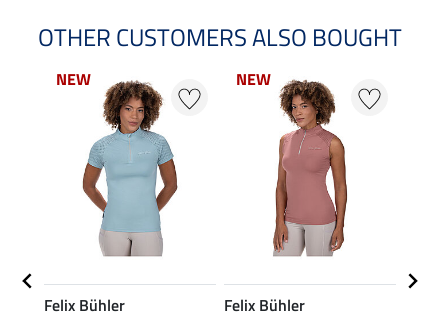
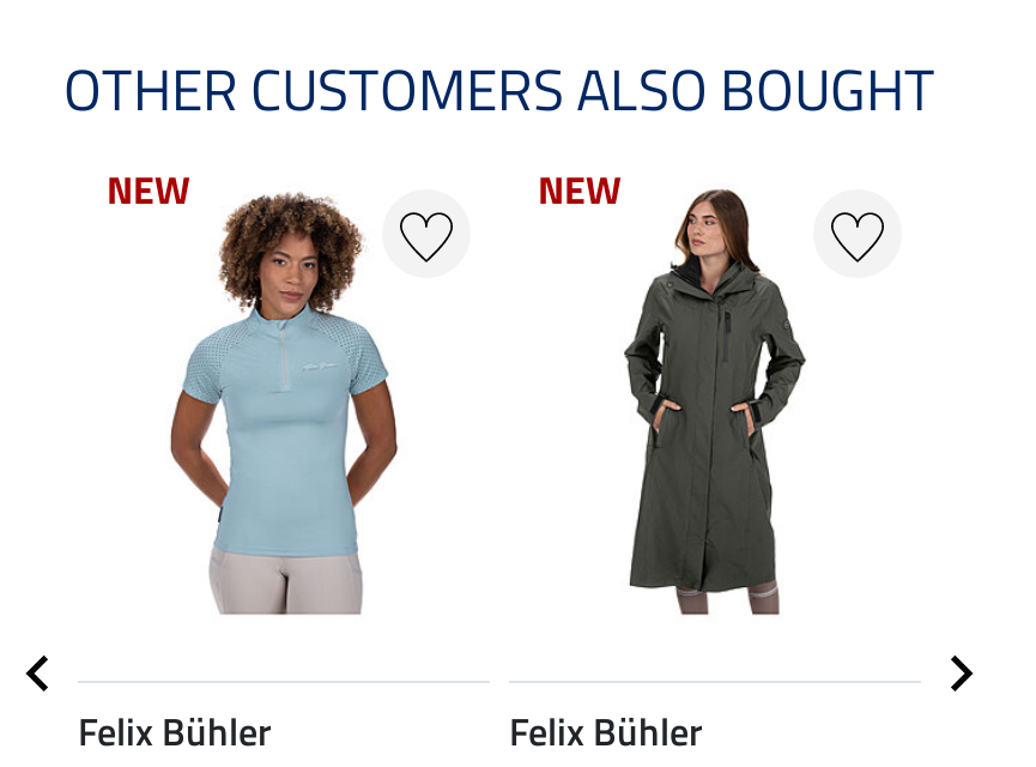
[272,79,348,257] [image] -> [622,187,808,616] [image]

